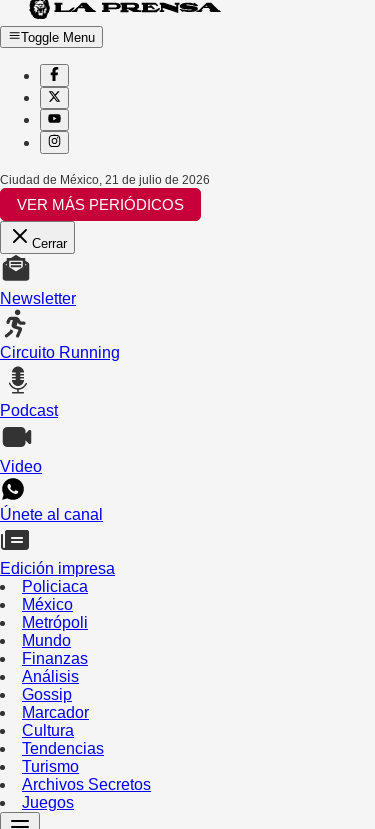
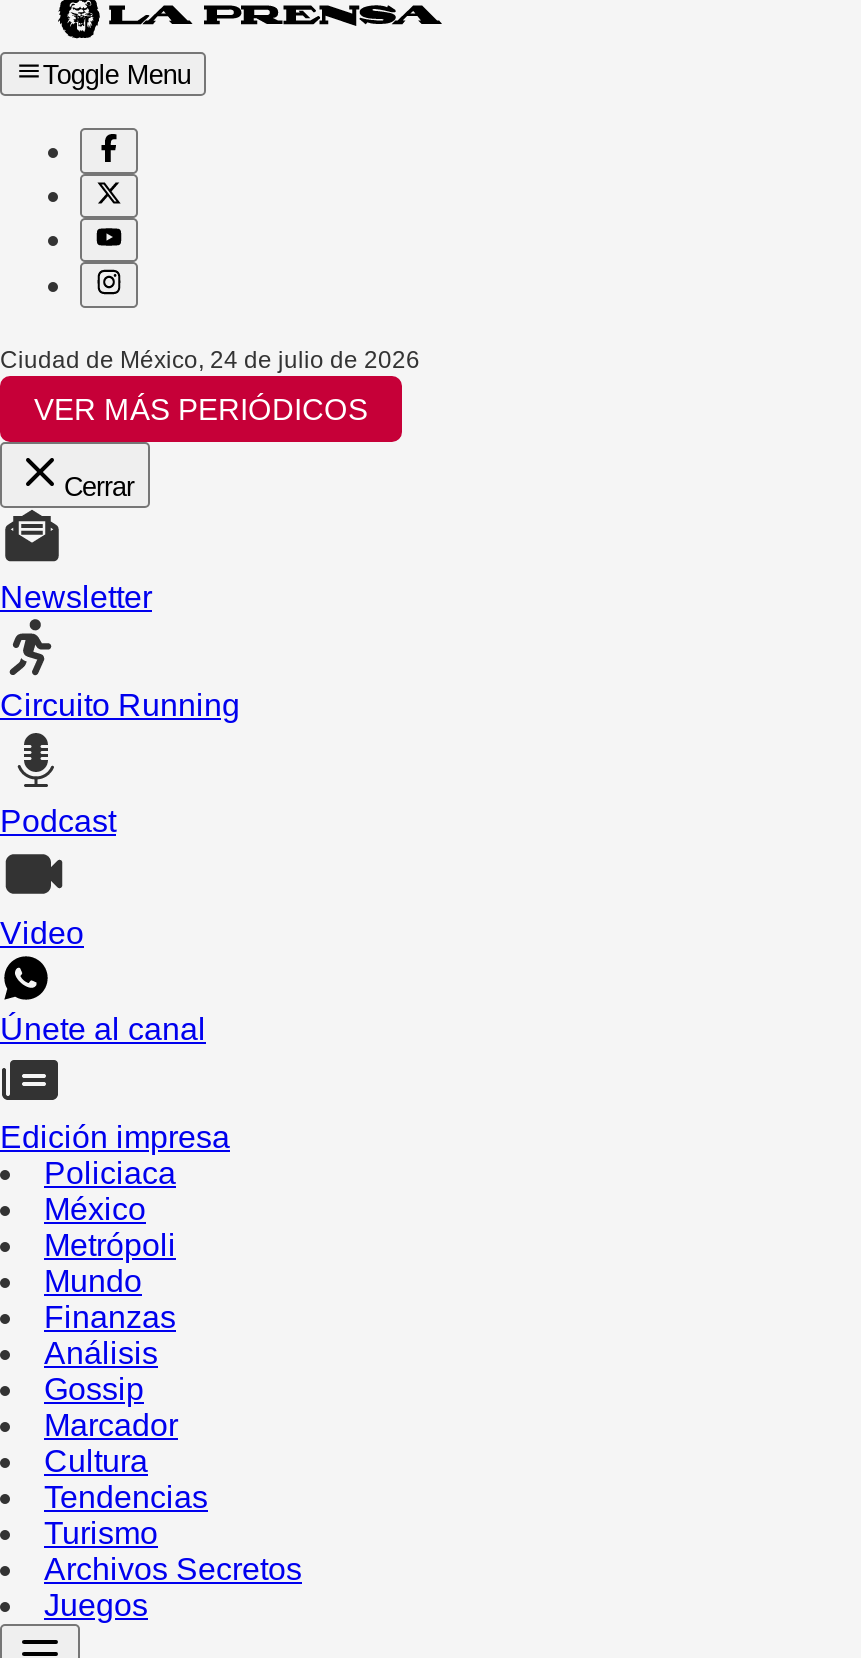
[0,173,210,187] Ciudad de México, 21 de julio de 2026 -> [0,345,420,373] Ciudad de México, 24 de julio de 2026

